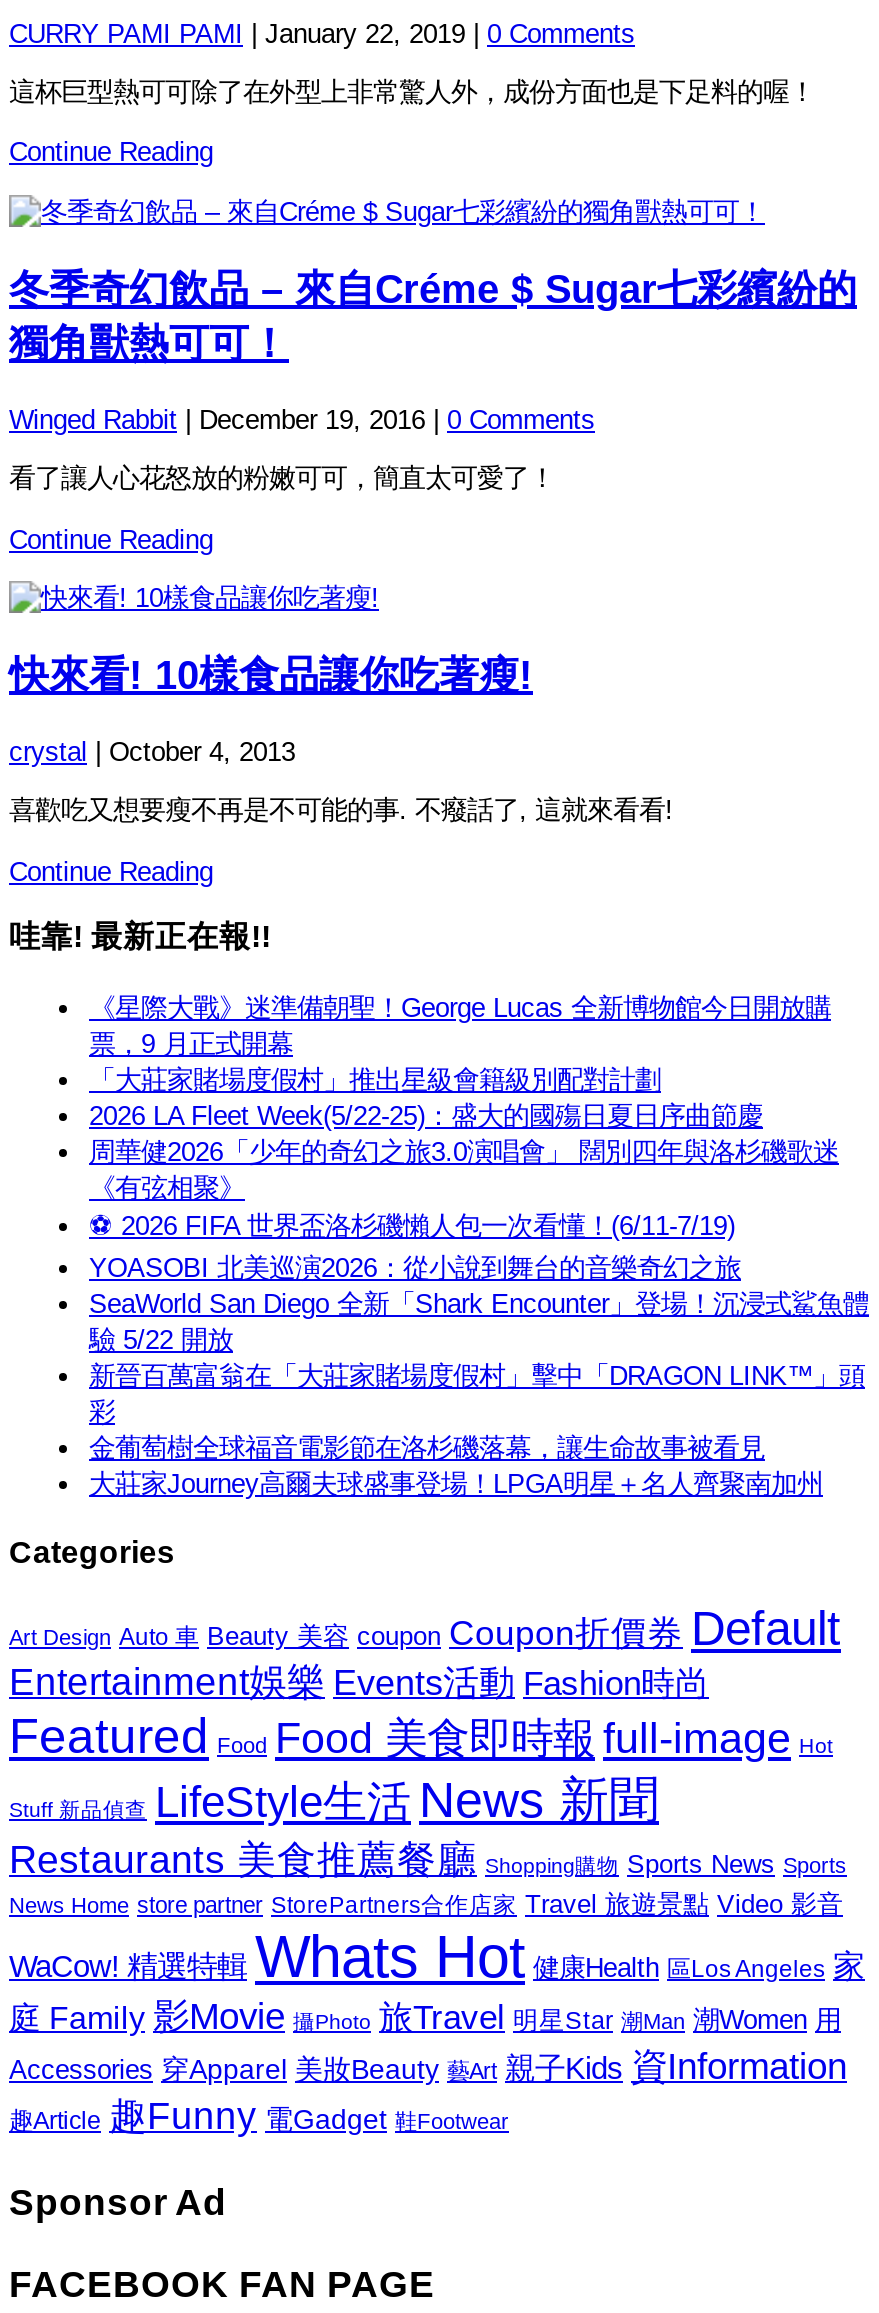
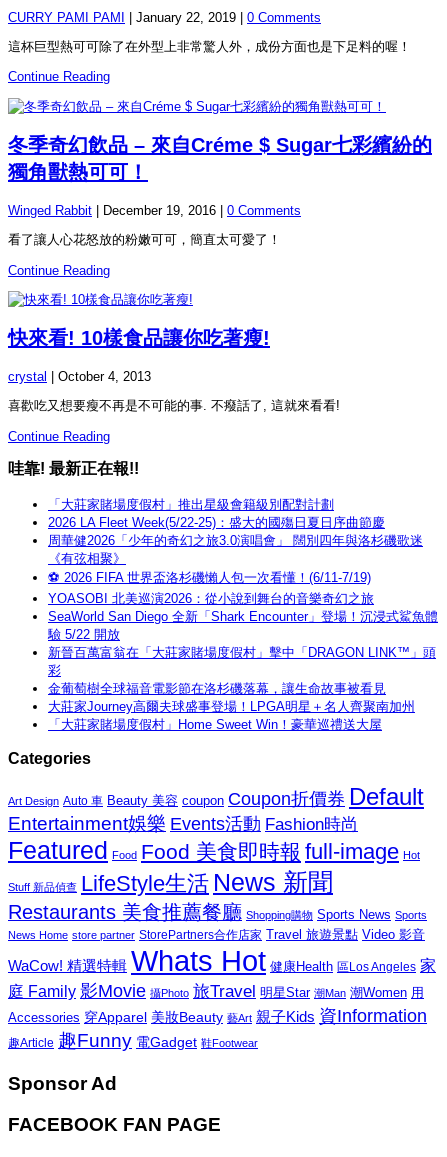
[89,993,831,1059] 《星際大戰》迷準備朝聖！George Lucas 全新博物館今日開放購 | 票，9 月正式開幕 -> none
moved [89,1065,869,1499] -> [48,497,438,714]: 「大莊家賭場度假村」推出星級會籍級別配對計劃 | 2026 LA Fleet Week(5/22-25)：盛大的國殤日夏日序曲節慶 | 周華健2026「少年的奇幻之旅3.0演唱會」 闊別四年與洛杉磯歌迷 | ... | 金葡萄樹全球福音電影節在洛杉磯落幕，讓生命故事被看見 | 大莊家Journey高爾夫球盛事登場！LPGA明星＋名人齊聚南加州
none -> [48,717,382,732] 「大莊家賭場度假村」Home Sweet Win！豪華巡禮送大屋

